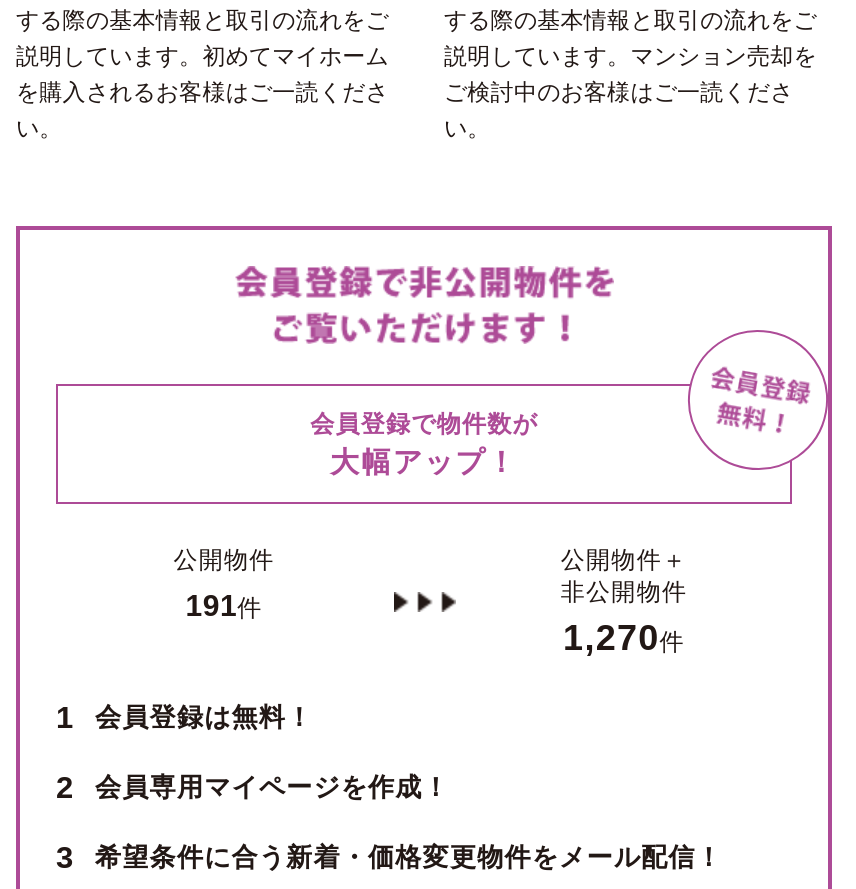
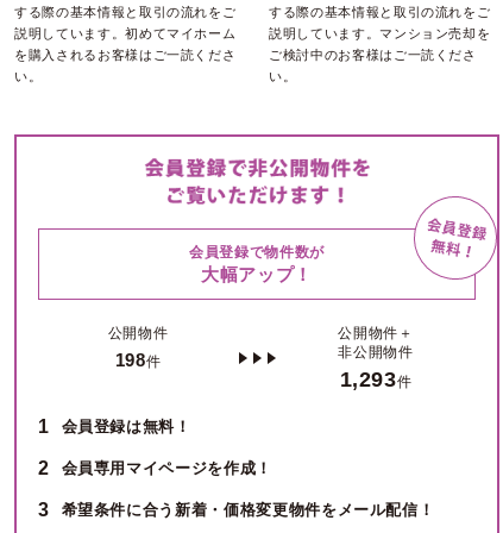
[185,588,263,622] 191件 -> [115,350,161,370] 198件
[563,618,685,658] 1,270件 -> [339,368,412,391] 1,293件

